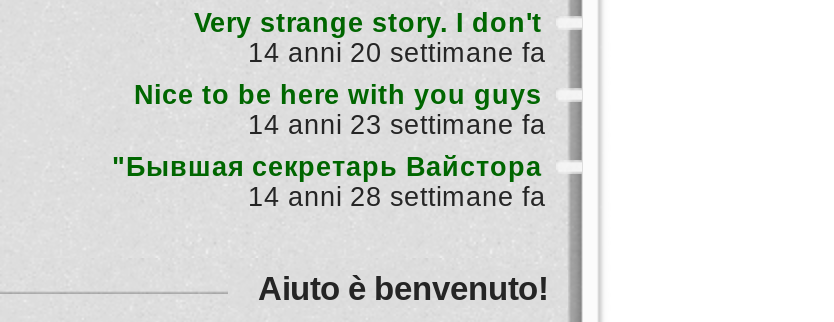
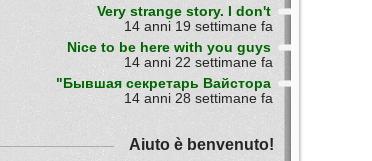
[248,37,546,67] 14 anni 20 settimane fa -> [124,18,273,33] 14 anni 19 settimane fa
[248,110,546,140] 14 anni 23 settimane fa -> [124,55,273,70] 14 anni 22 settimane fa

